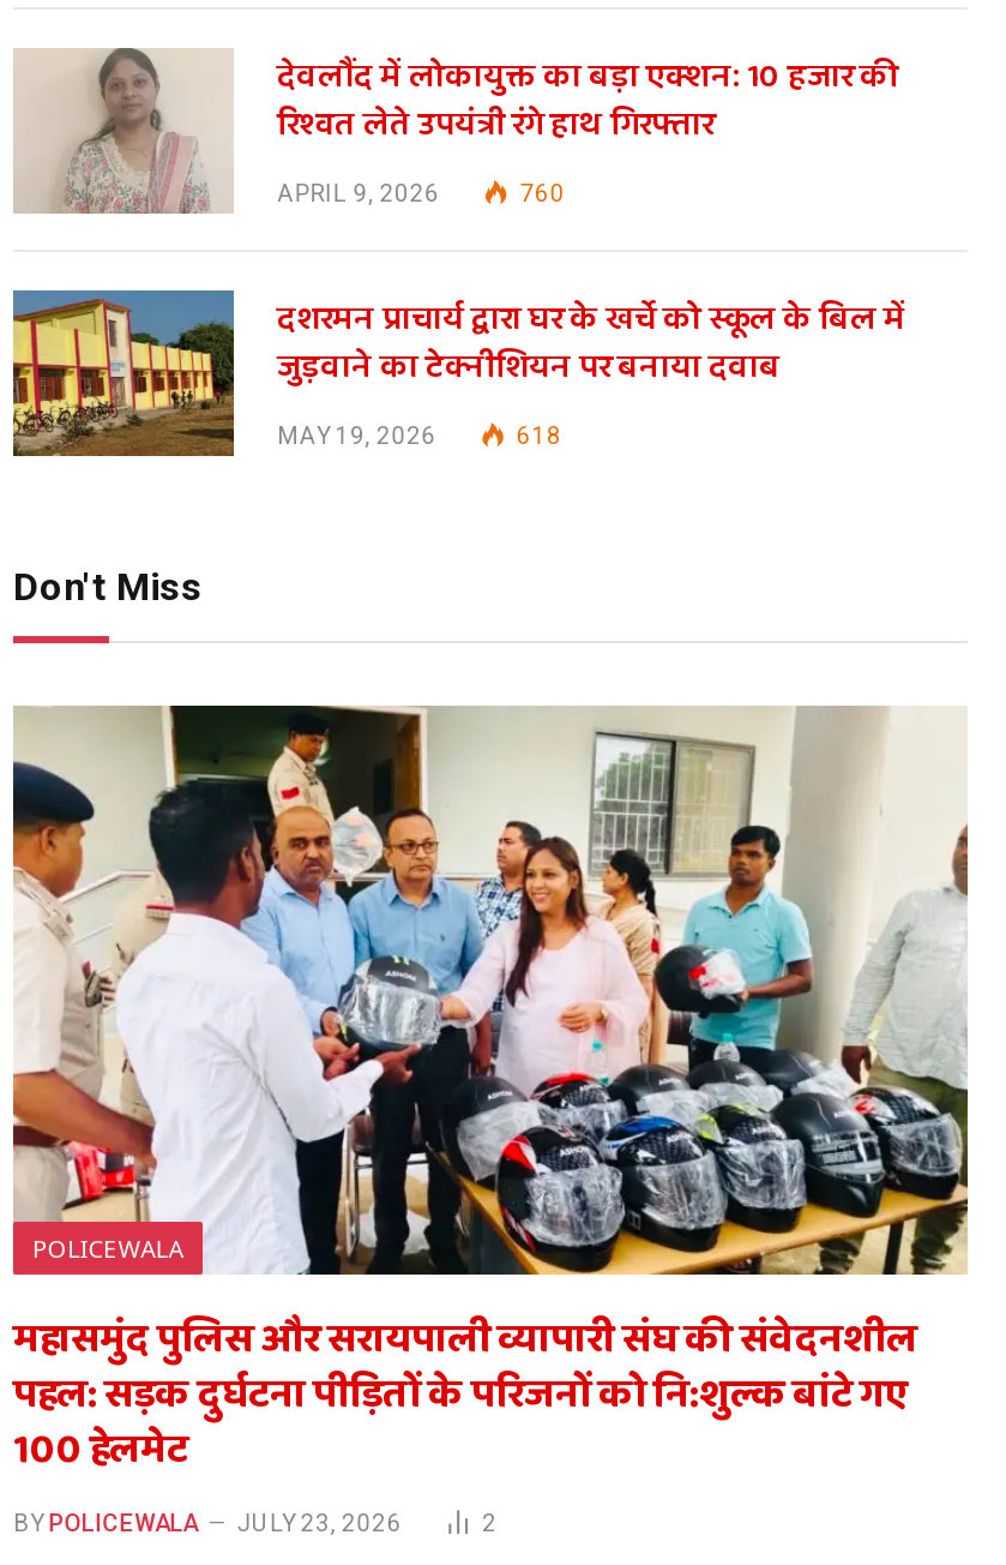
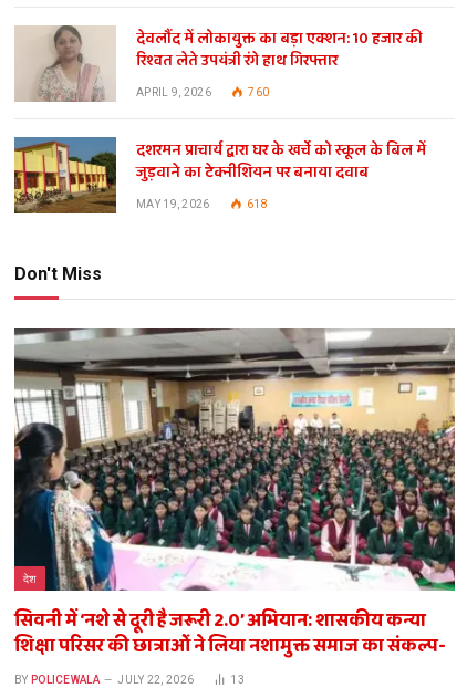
[11,703,968,1277] [image] | POLICEWALA -> [13,327,456,592] [image] | देश
[13,1308,917,1483] महासमुंद पुलिस और सरायपाली व्यापारी संघ की संवेदनशील | पहल: सड़क दुर्घटना पीड़ितों के परिजनों को नि:शुल्क बांटे गए | 100 हेलमेट -> [14,606,446,661] सिवनी में ‘नशे से दूरी है जरूरी 2.0’ अभियान: शासकीय कन्या | शिक्षा परिसर की छात्राओं ने लिया नशामुक्त समाज का संकल्प-
[237,1510,497,1536] JULY 23, 2026 | 2 -> [118,674,245,686] JULY 22, 2026 | 13

